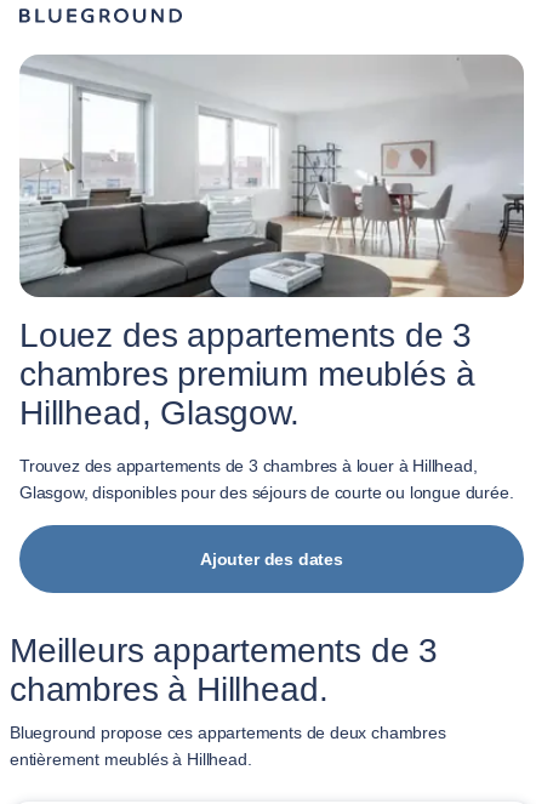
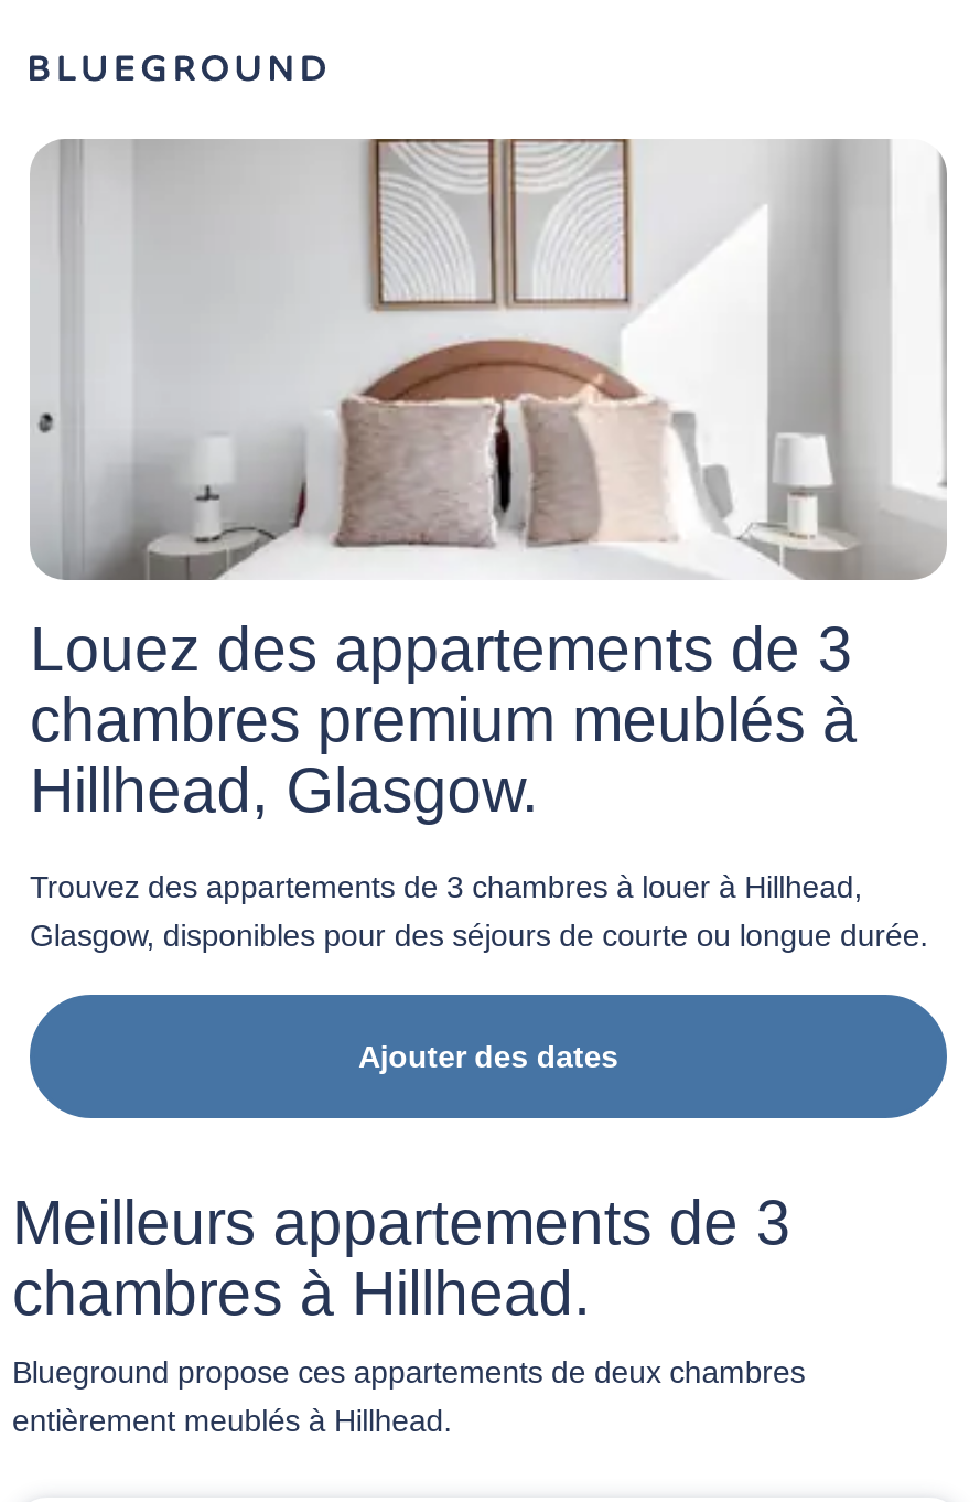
[21,55,525,298] [image] -> [30,137,947,582] [image]

